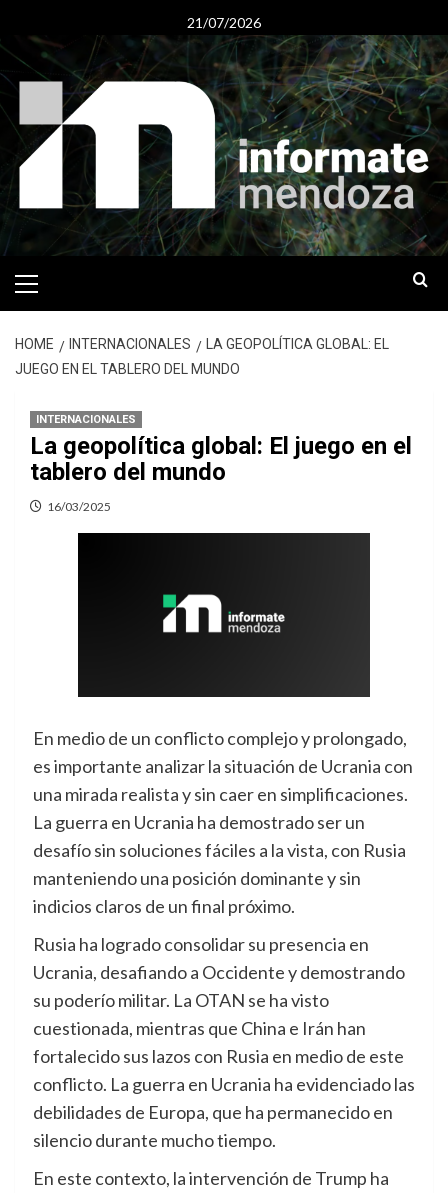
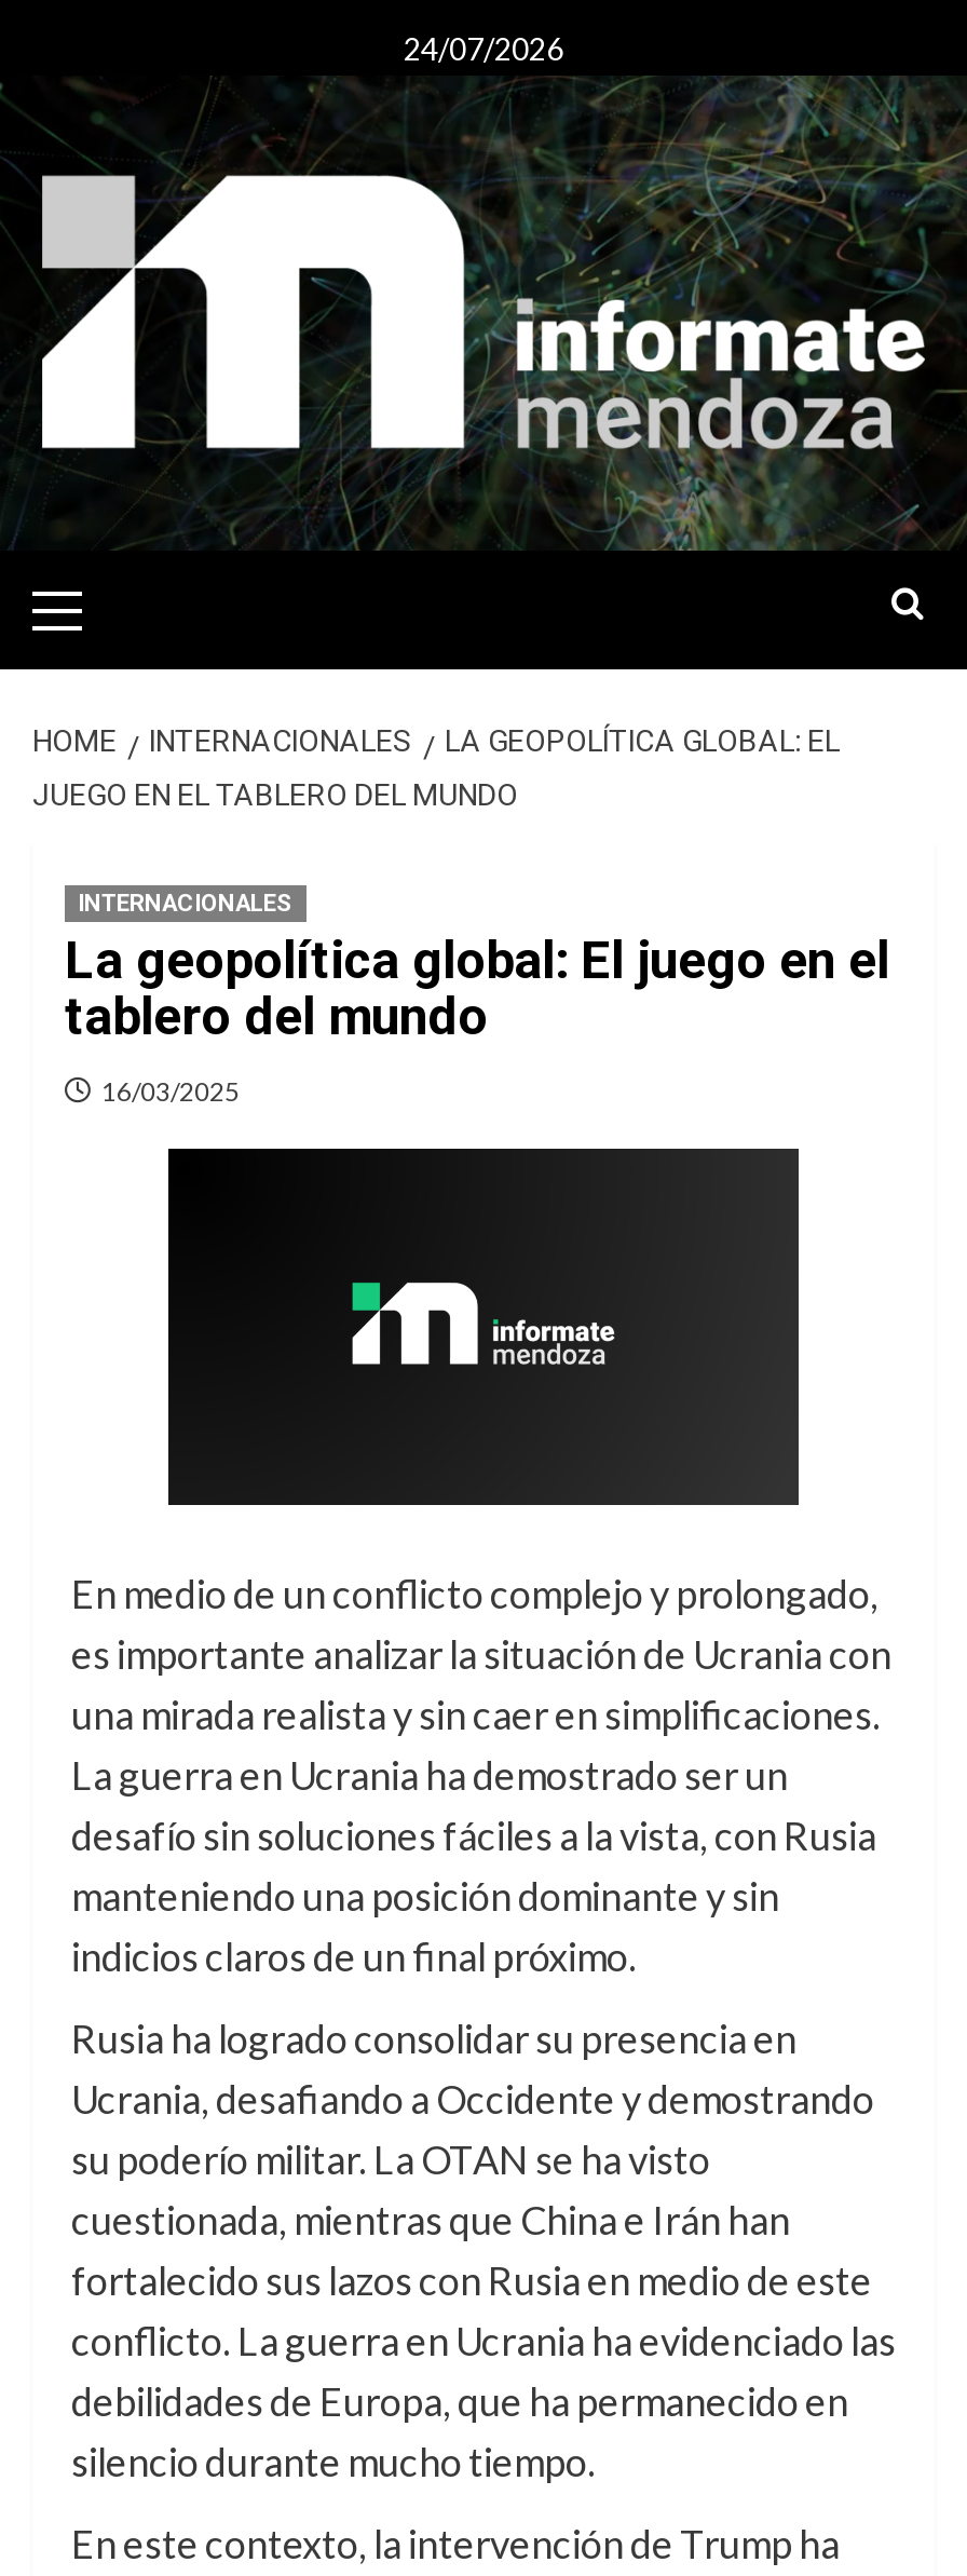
[187,14,261,31] 21/07/2026 -> [404,30,563,67] 24/07/2026

